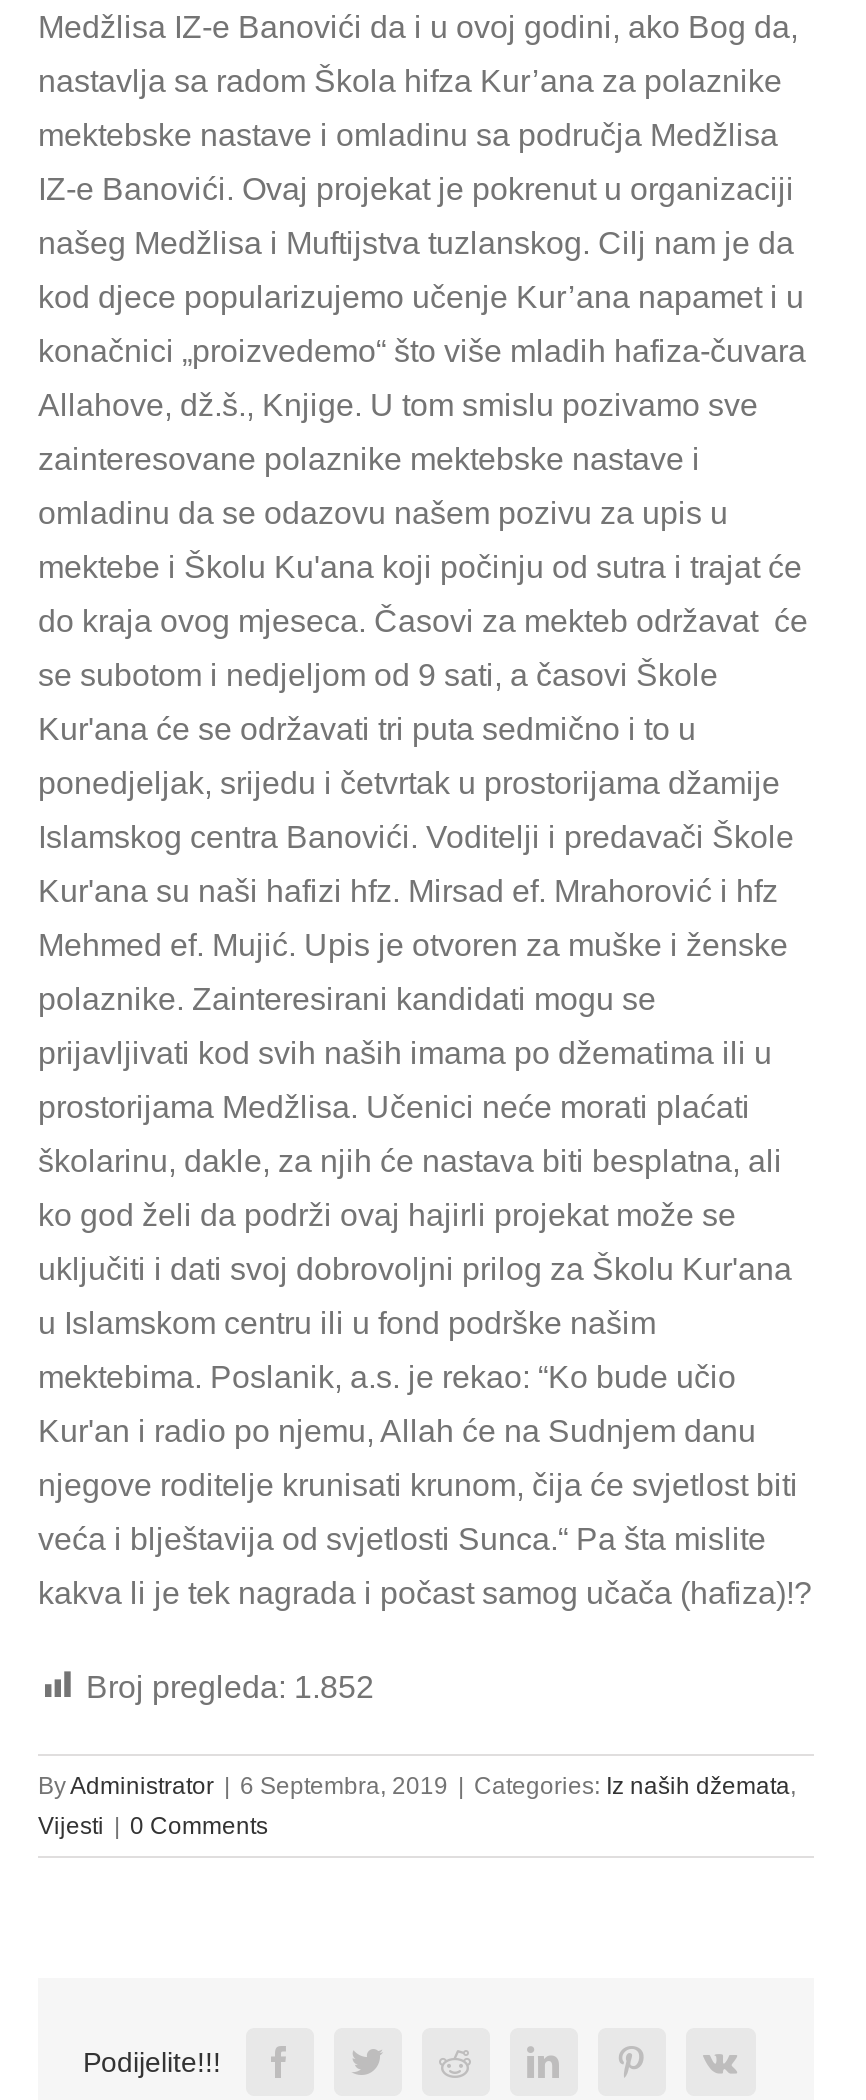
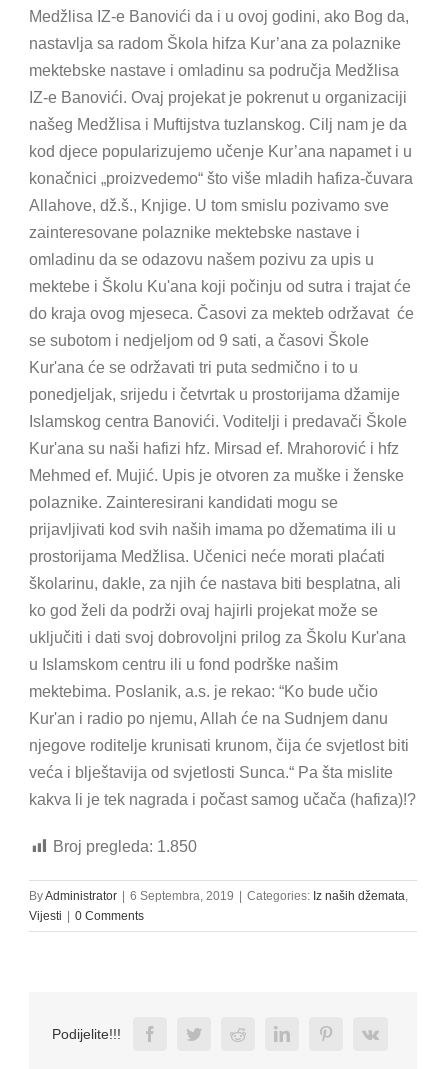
[86,1669,374,1703] Broj pregleda: 1.852 -> [53,838,197,855] Broj pregleda: 1.850

